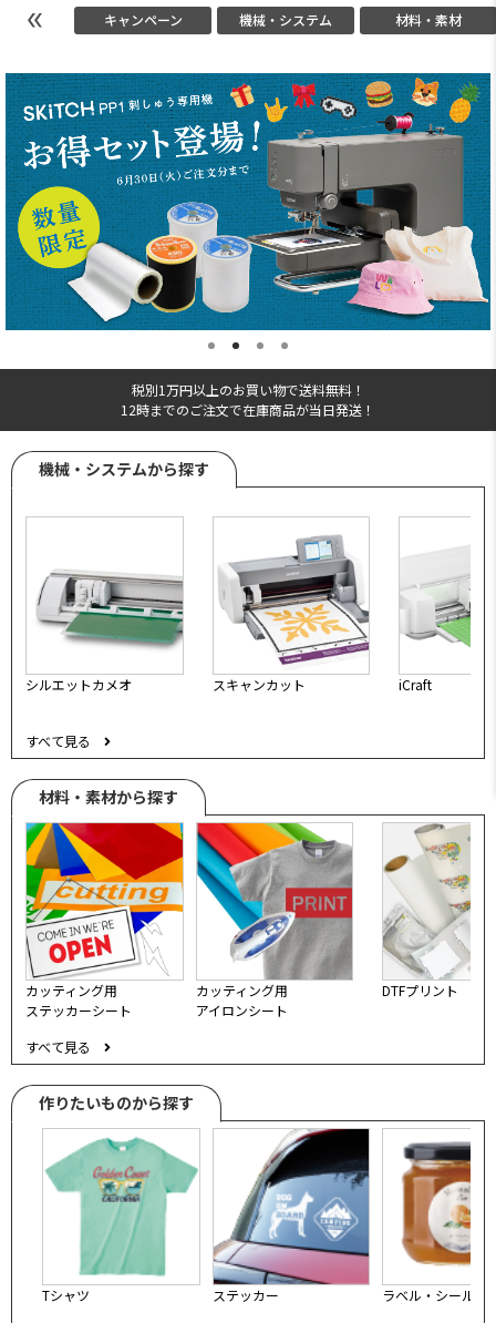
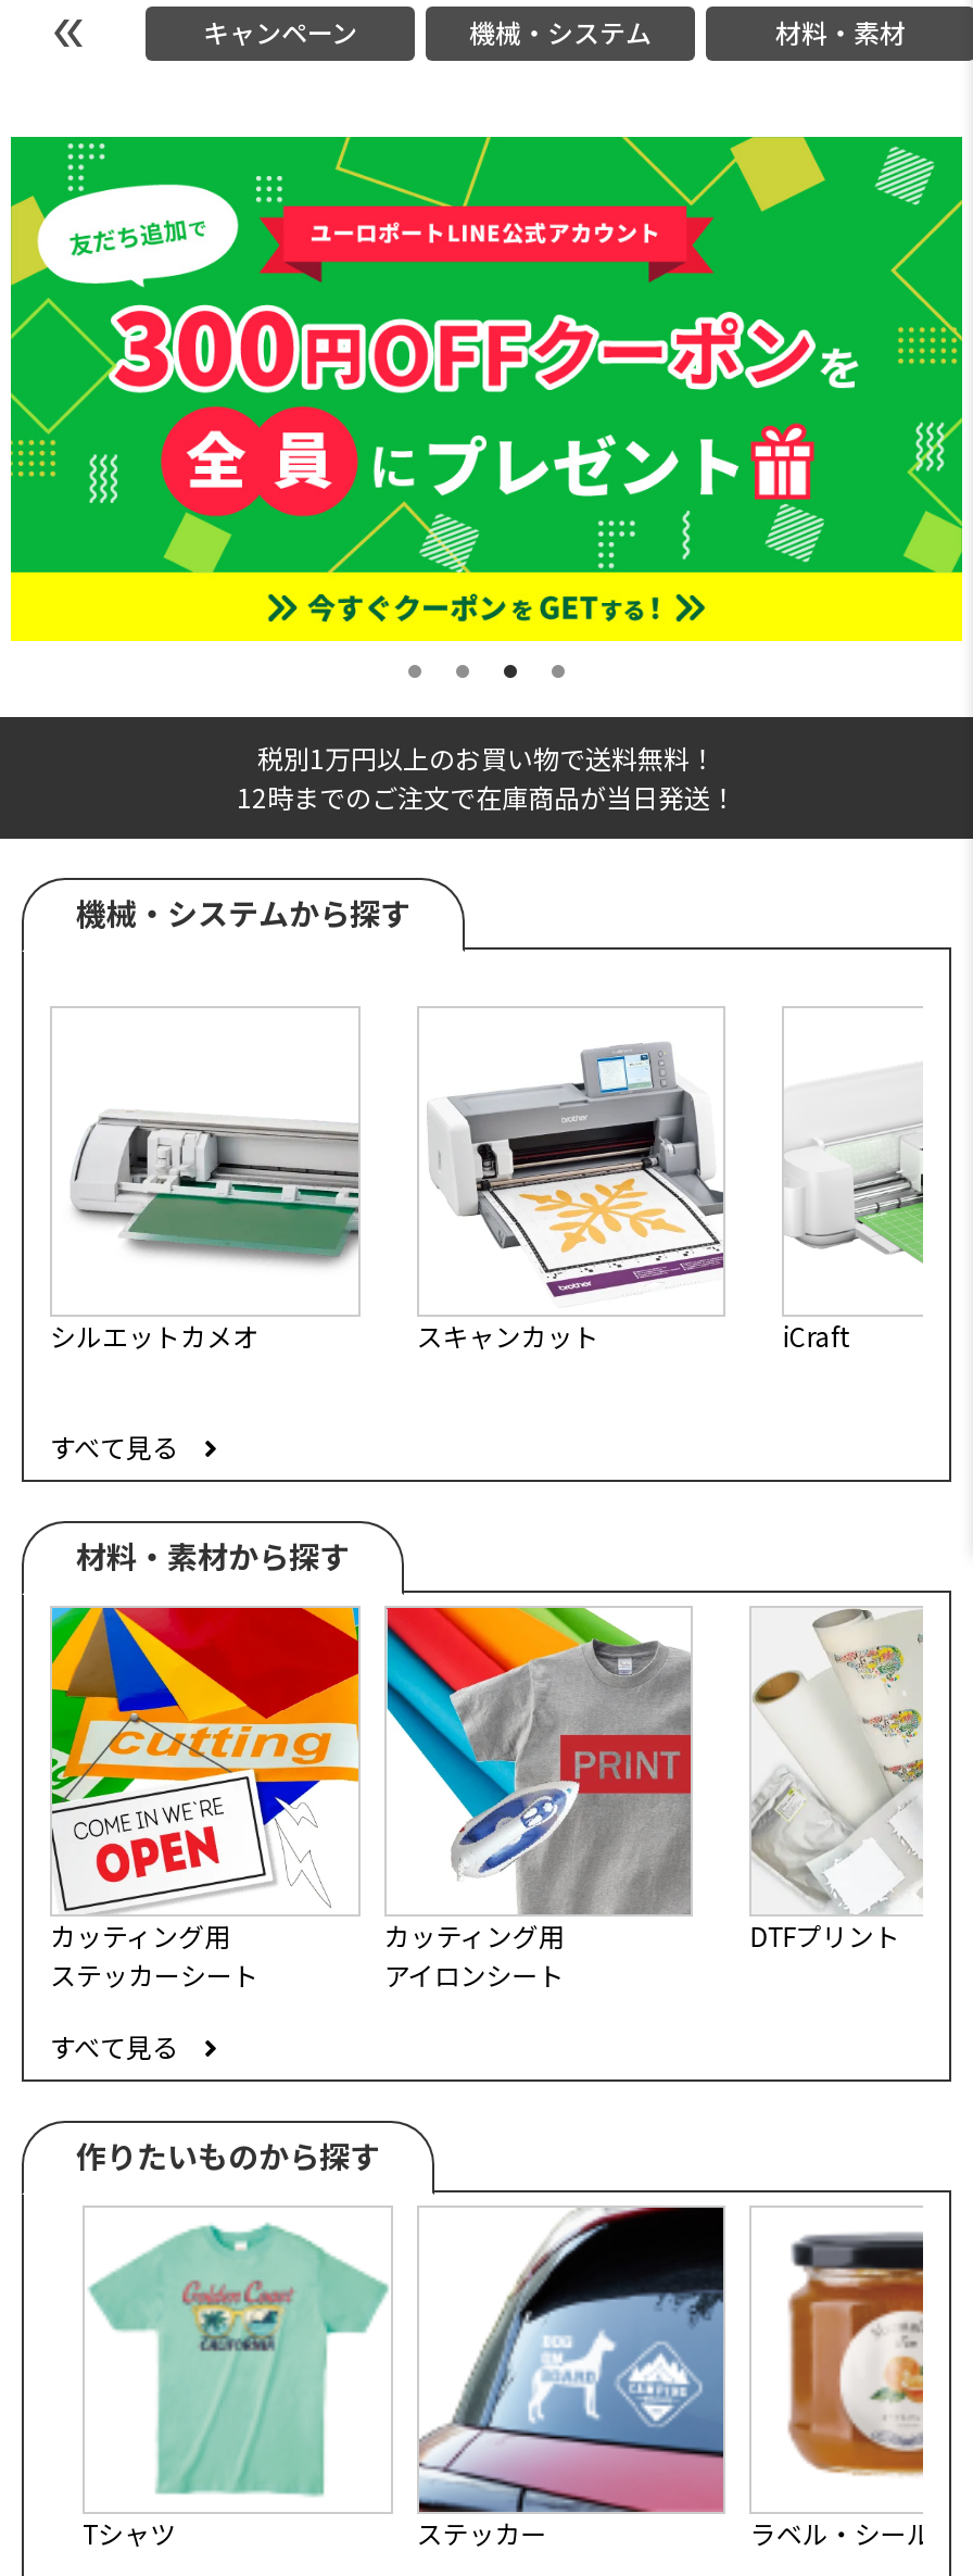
[4,72,492,331] [image] -> [9,135,964,643] [image]

